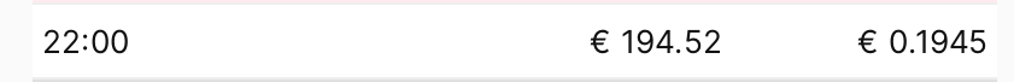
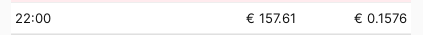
[590,22,722,60] € 194.52 -> [246,10,296,26] € 157.61
[857,22,987,60] € 0.1945 -> [354,10,407,26] € 0.1576

